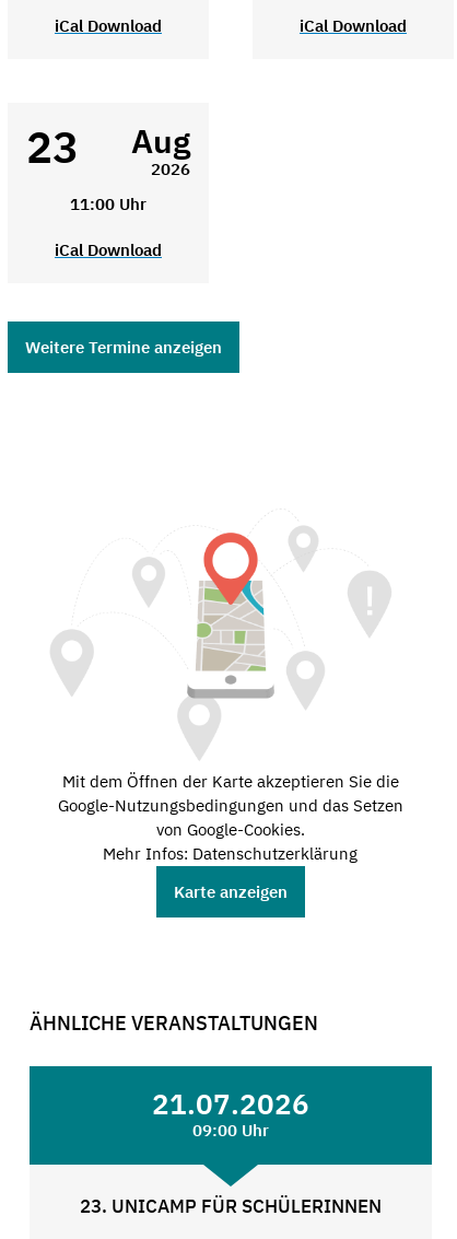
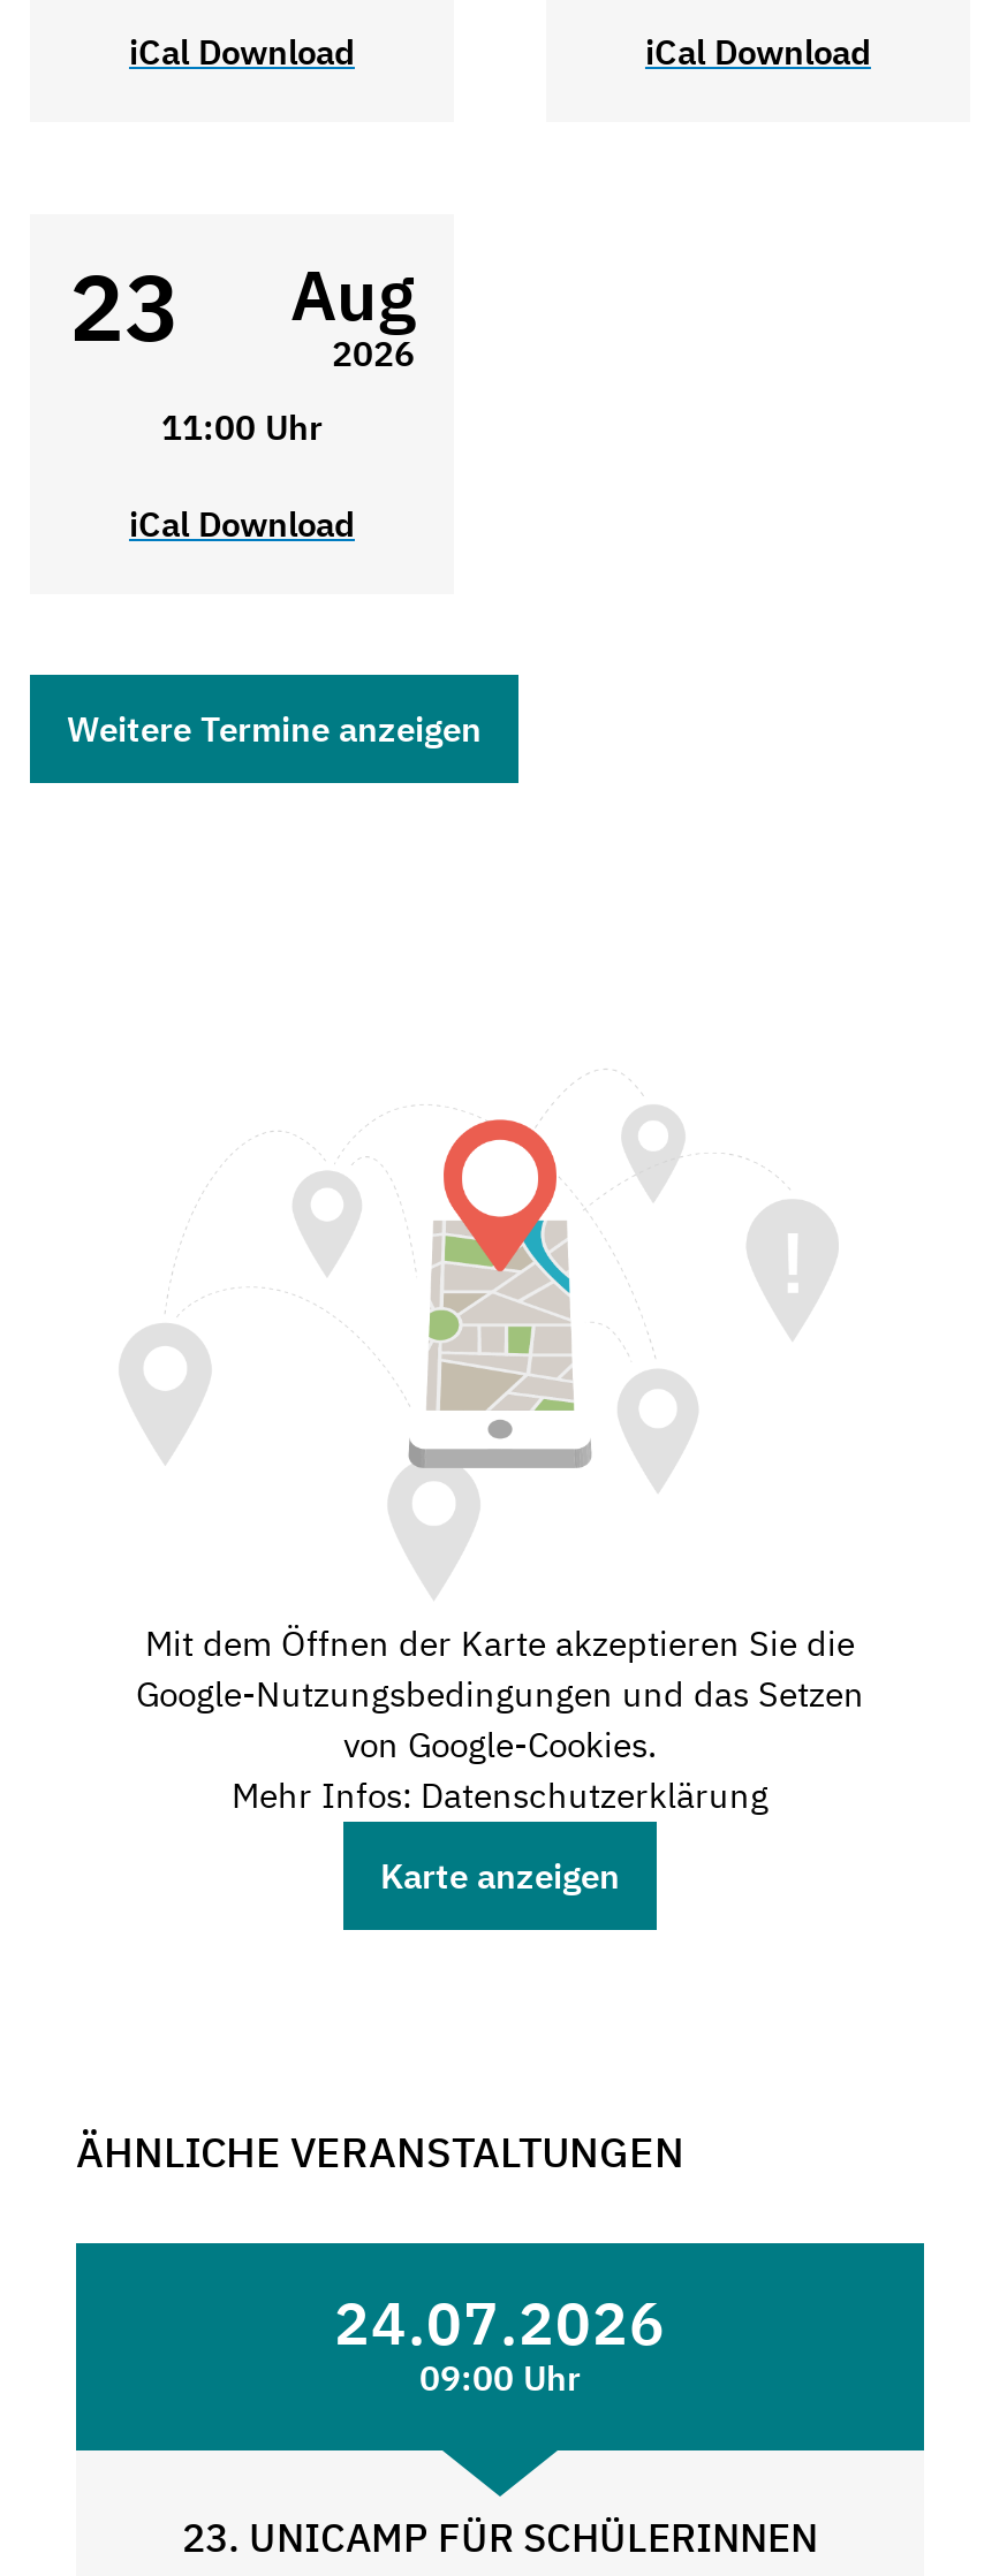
[152,1085,309,1121] 21.07.2026 -> [334,2284,666,2360] 24.07.2026

